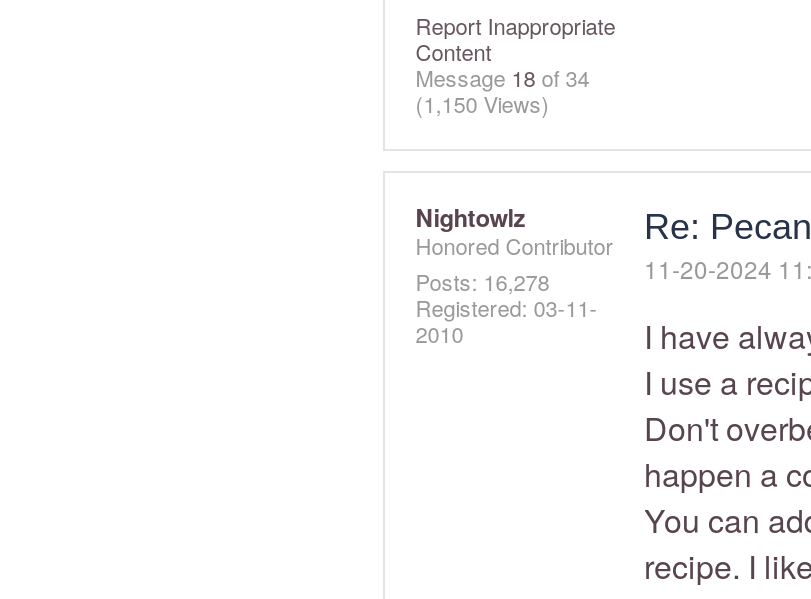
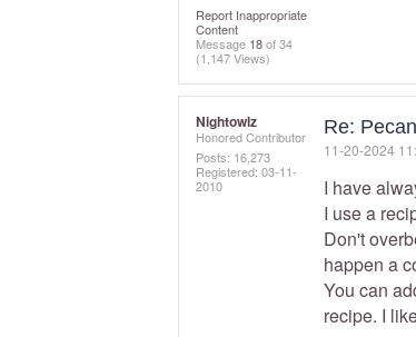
[415,86,549,118] (1,150 Views) -> [196,49,271,66] (1,147 Views)
[415,264,549,296] Posts: 16,278 -> [196,148,271,165] Posts: 16,273

